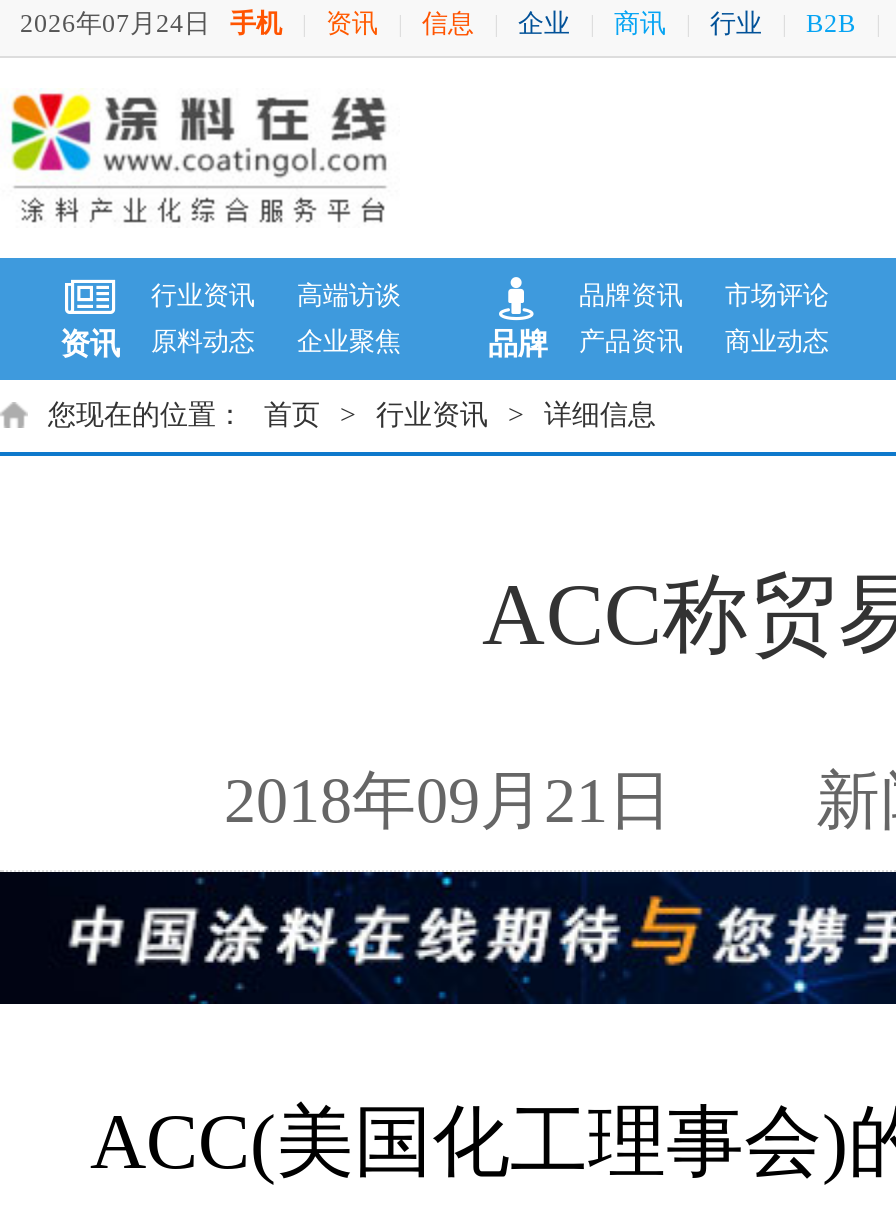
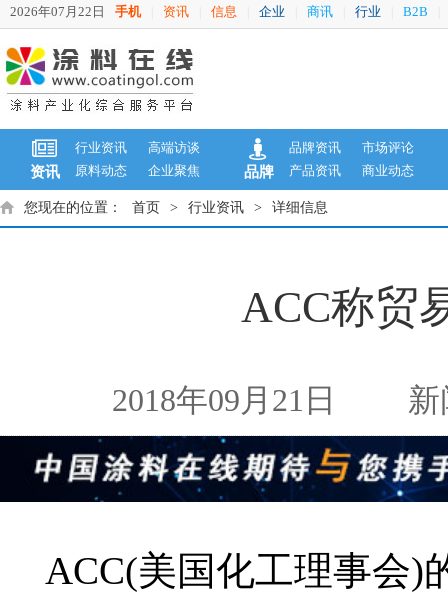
[20,8,856,38] 2026年07月24日 手机 资讯 信息 企业 商讯 行业 B2B -> [10,4,428,19] 2026年07月22日 手机 资讯 信息 企业 商讯 行业 B2B

